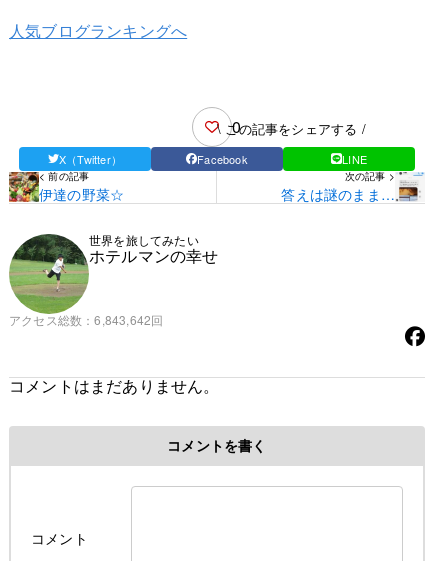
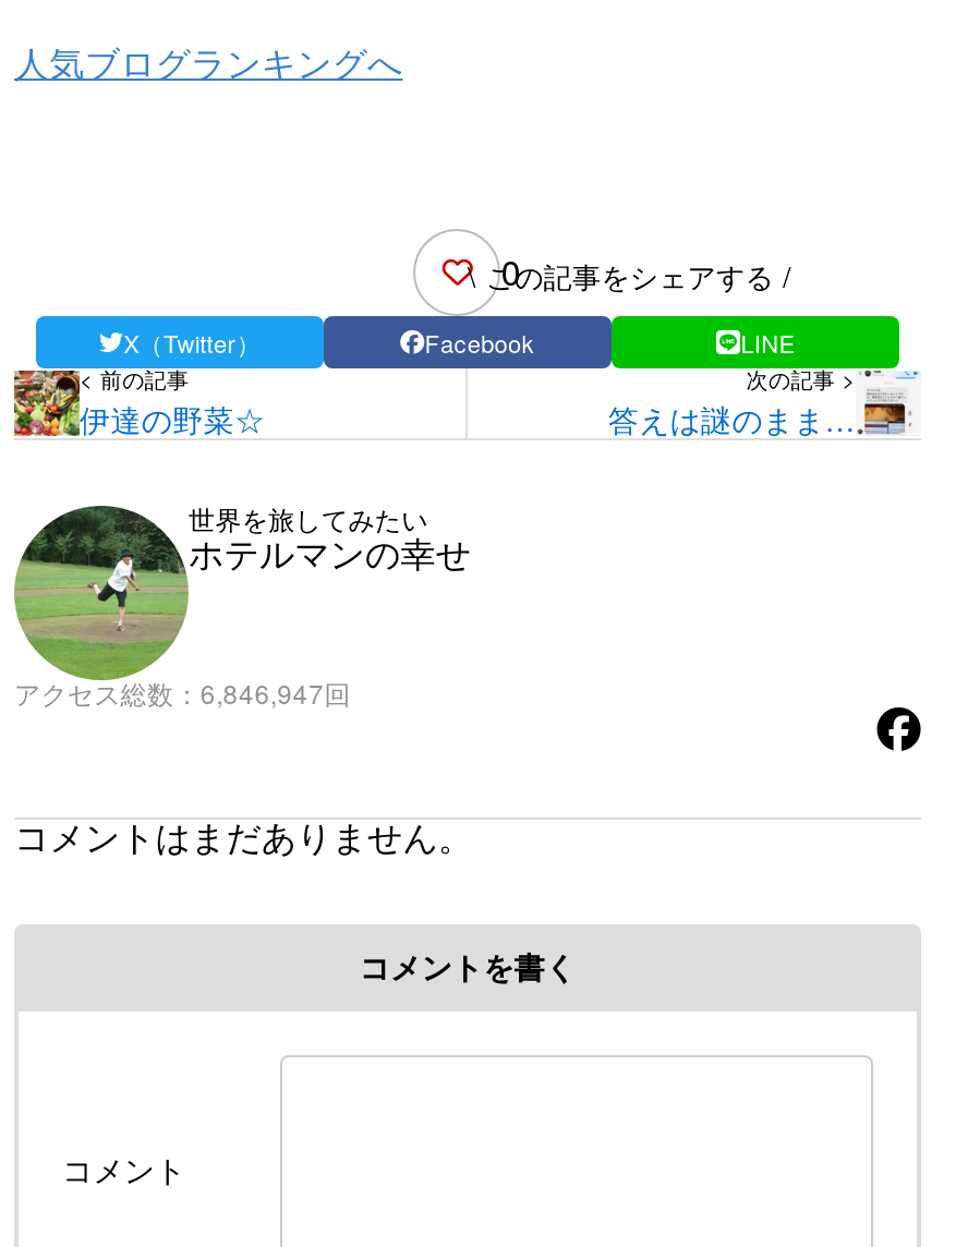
[9,311,163,328] アクセス総数 6,843,642回 -> [14,674,351,711] アクセス総数 6,846,947回

